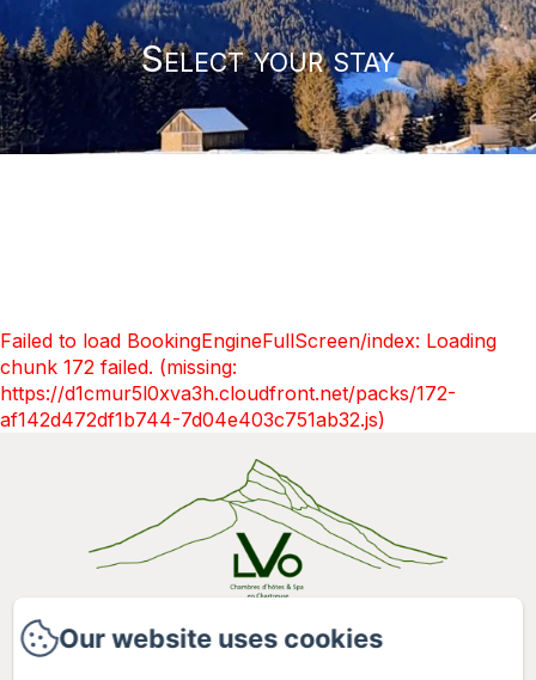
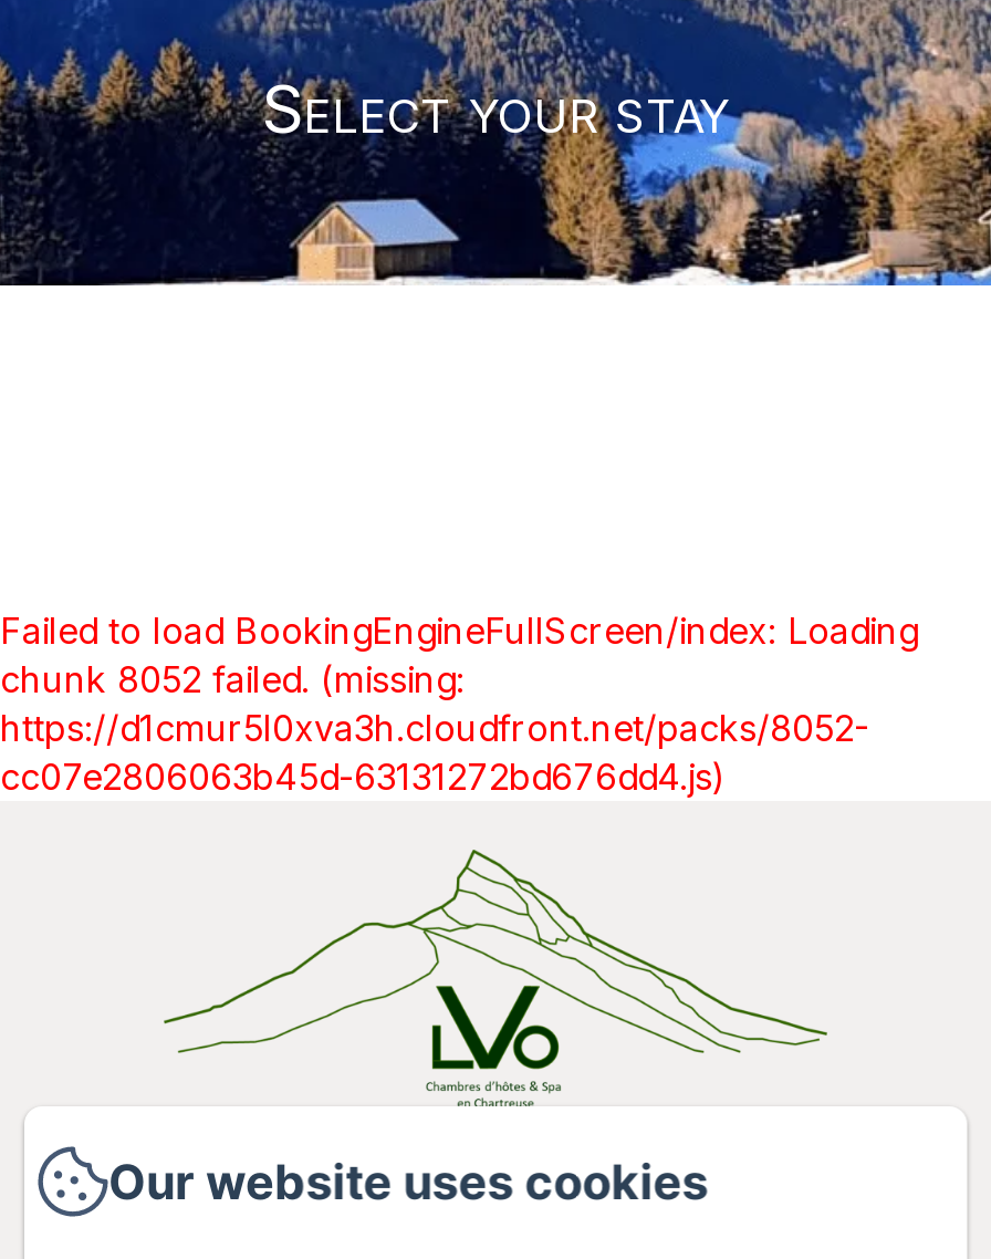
[0,355,456,432] chunk 172 failed. (missing: | https://d1cmur5l0xva3h.cloudfront.net/packs/172- | af142d472df1b744-7d04e403c751ab32.js) -> [0,657,869,799] chunk 8052 failed. (missing: | https://d1cmur5l0xva3h.cloudfront.net/packs/8052- | cc07e2806063b45d-63131272bd676dd4.js)

